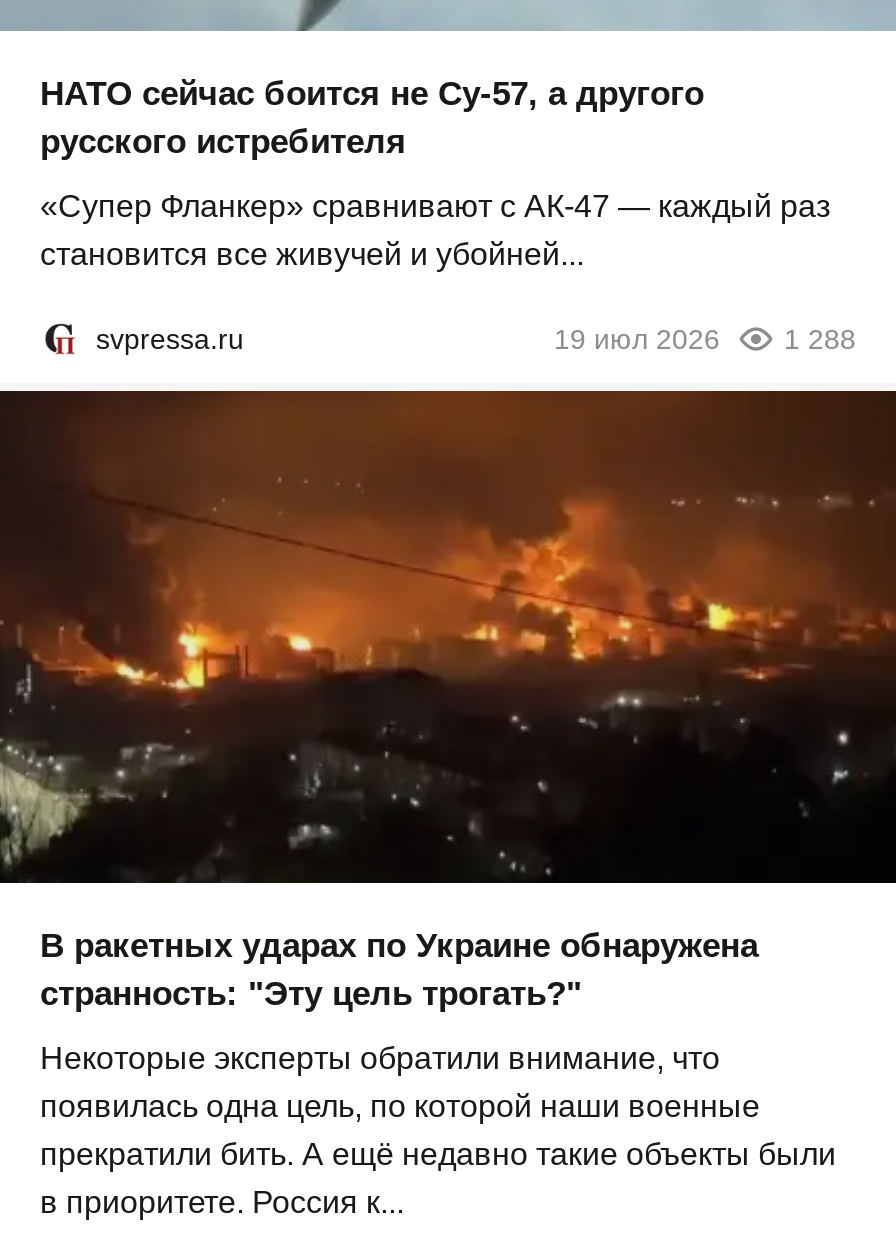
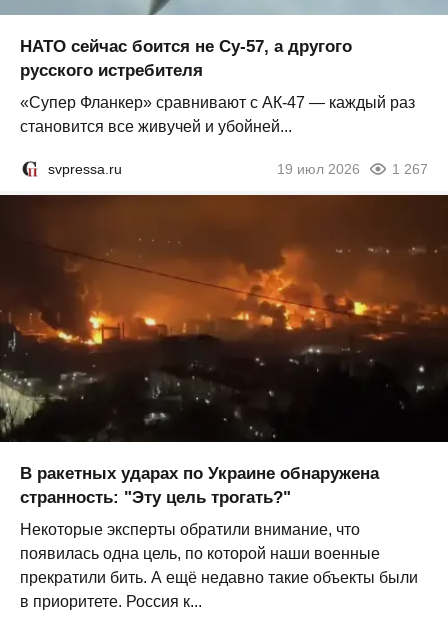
[554,323,856,355] 19 июл 2026 1 288 -> [277,161,428,177] 19 июл 2026 1 267

